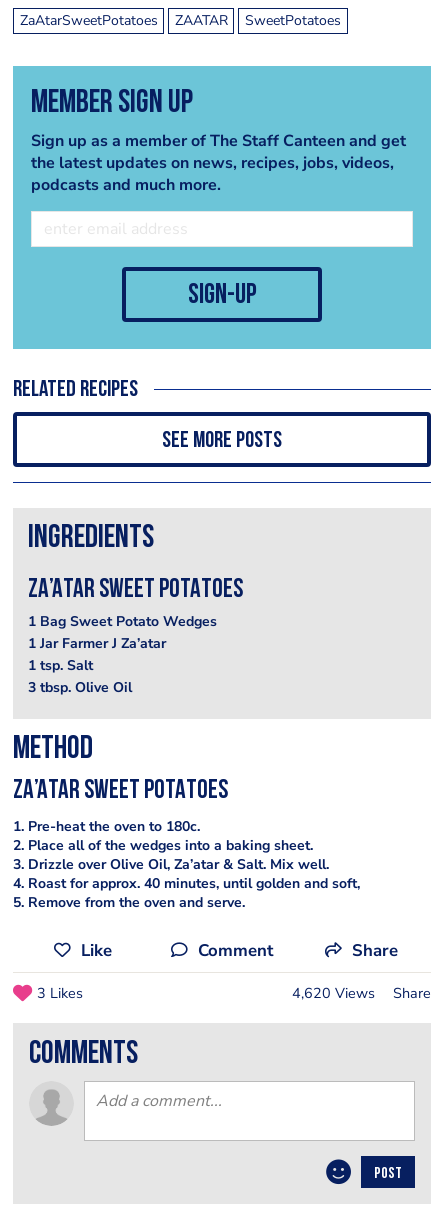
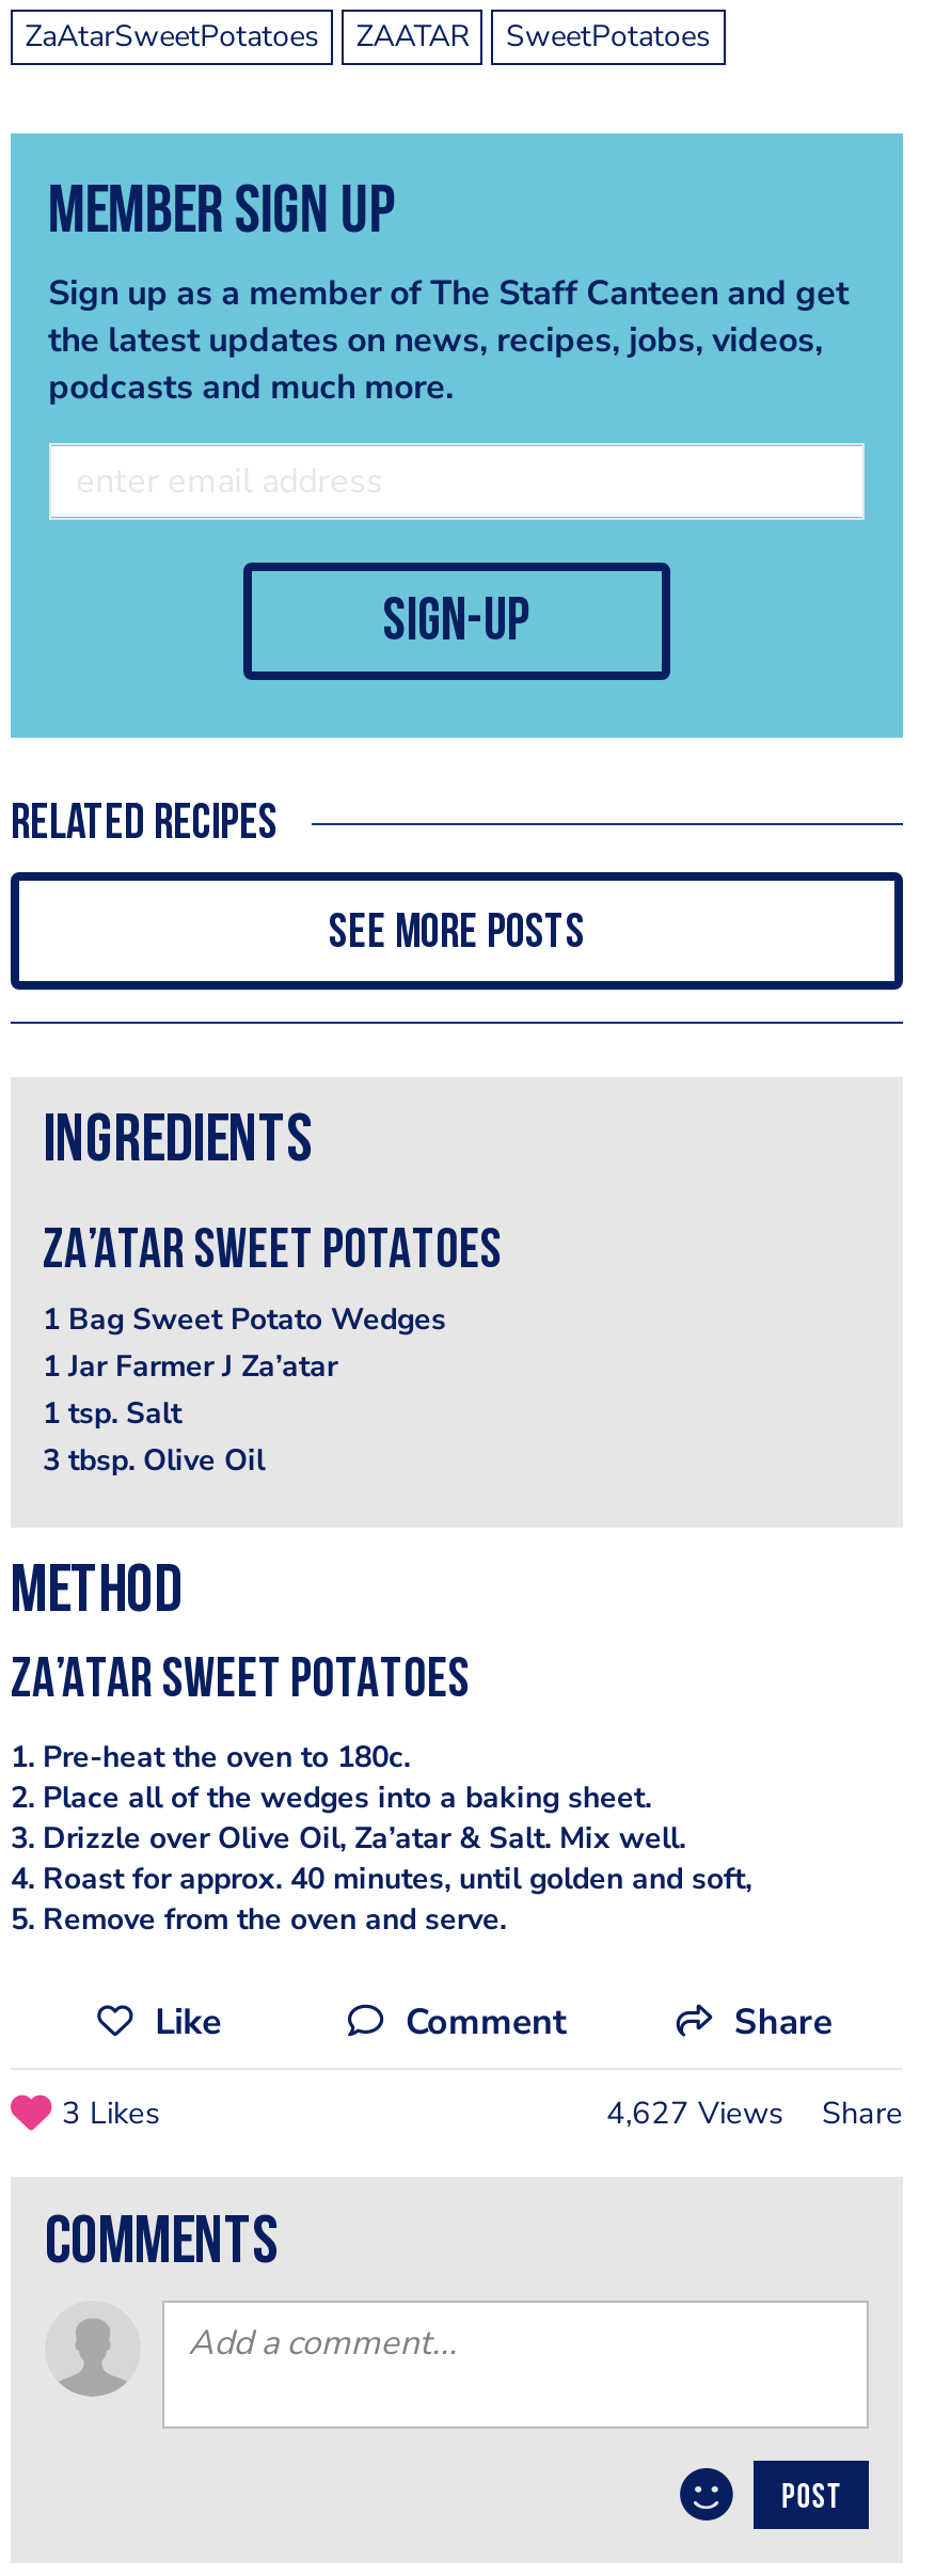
[292,983,431,1003] 4,620 Views Share -> [606,2092,903,2134] 4,627 Views Share

